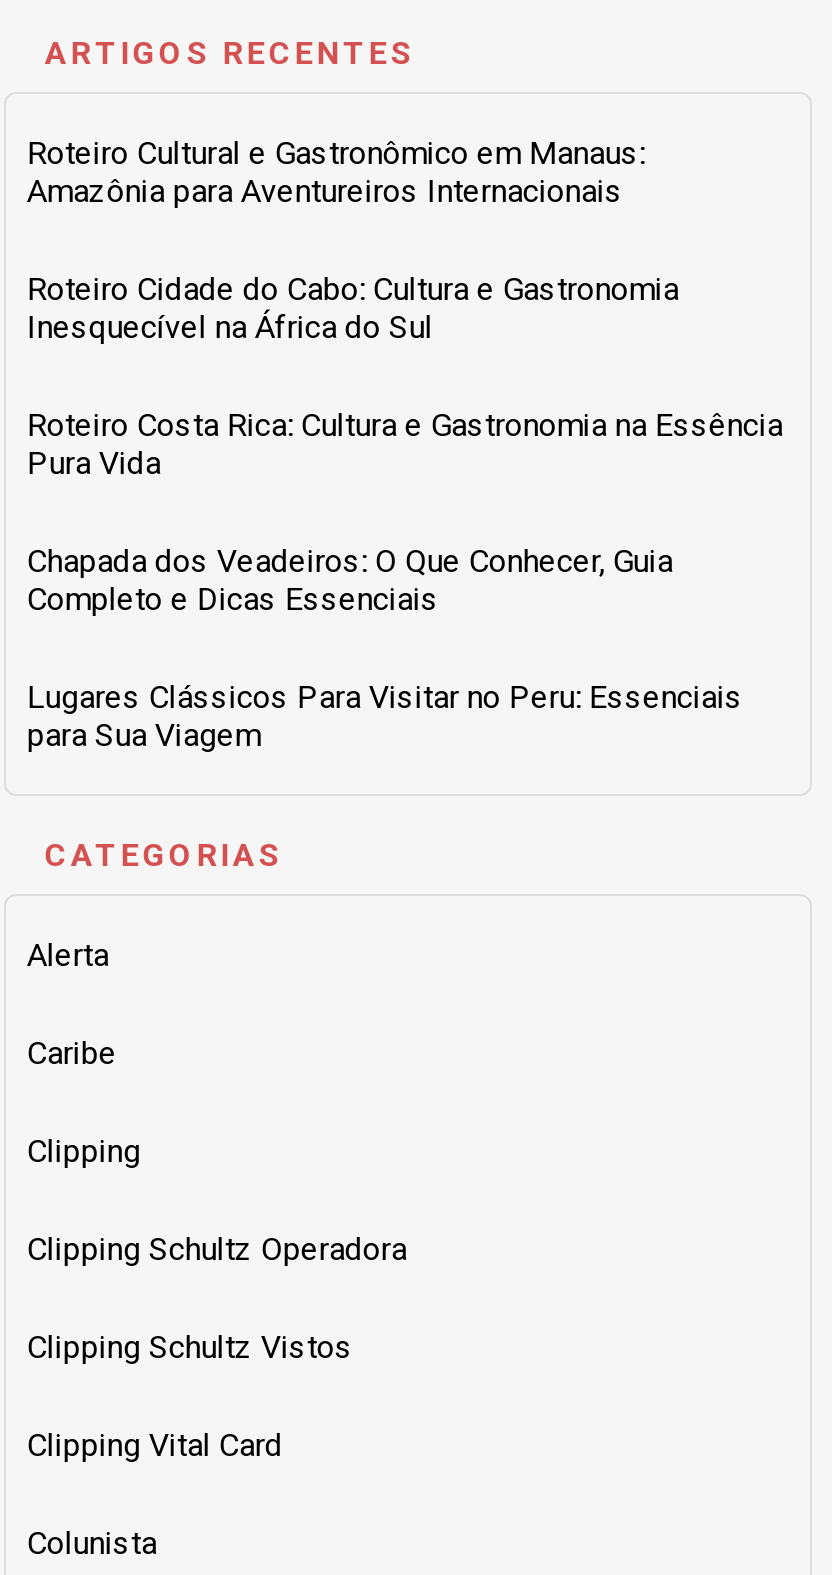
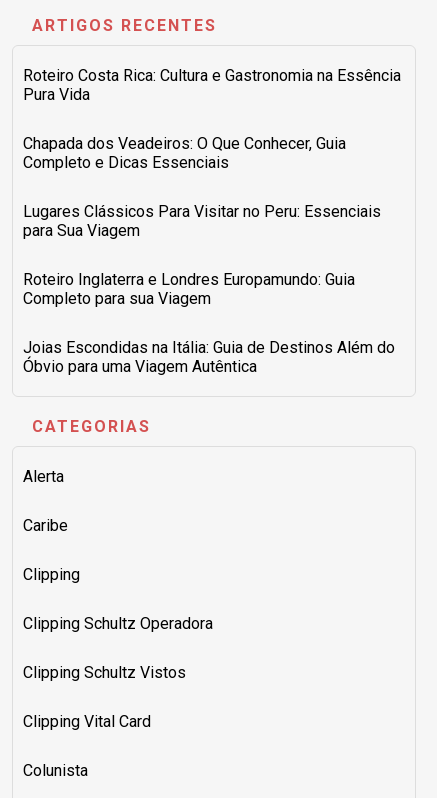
[27,135,679,347] Roteiro Cultural e Gastronômico em Manaus: | Amazônia para Aventureiros Internacionais | Roteiro Cidade do Cabo: Cultura e Gastronomia | Inesquecível na África do Sul -> none
moved [27,407,783,755] -> [23,66,401,240]: Roteiro Costa Rica: Cultura e Gastronomia na Essência | Pura Vida | Chapada dos Veadeiros: O Que Conhecer, Guia | Completo e Dicas Essenciais | Lugares Clássicos Para Visitar no Peru: Essenciais | para Sua Viagem
none -> [23,270,395,376] Roteiro Inglaterra e Londres Europamundo: Guia | Completo para sua Viagem | Joias Escondidas na Itália: Guia de Destinos Além do | Óbvio para uma Viagem Autêntica

